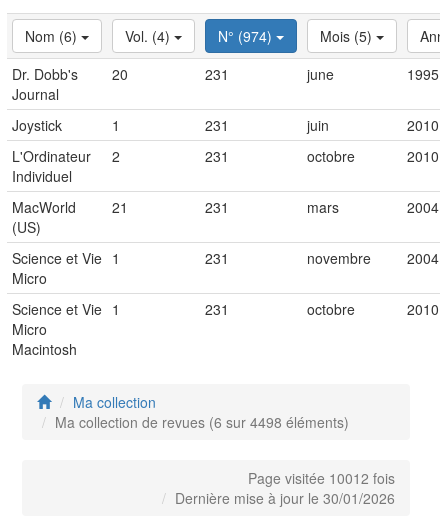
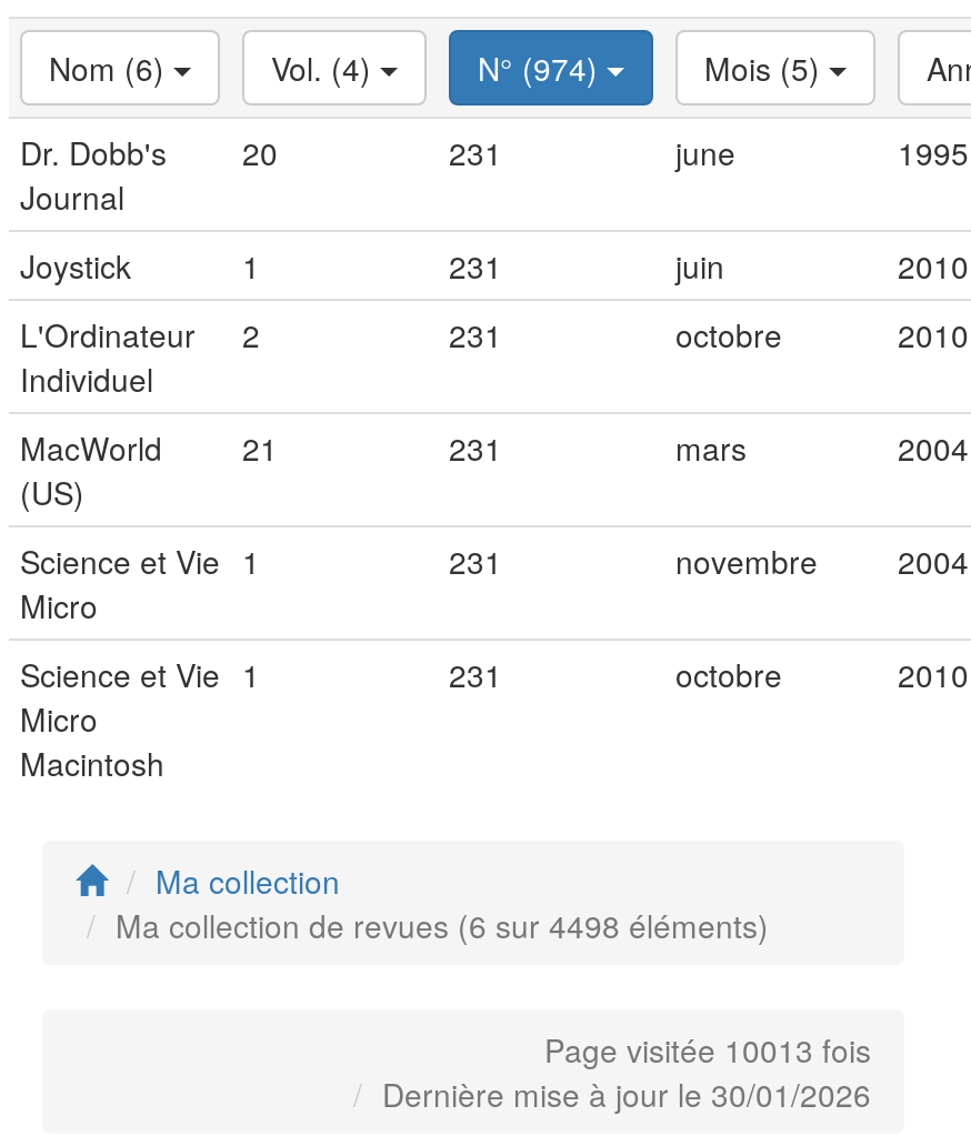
[248,468,395,488] Page visitée 10012 fois -> [544,1027,871,1071] Page visitée 10013 fois

